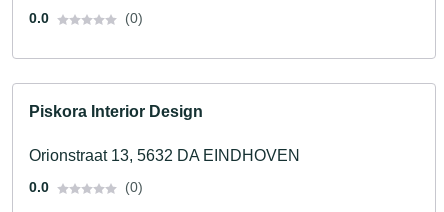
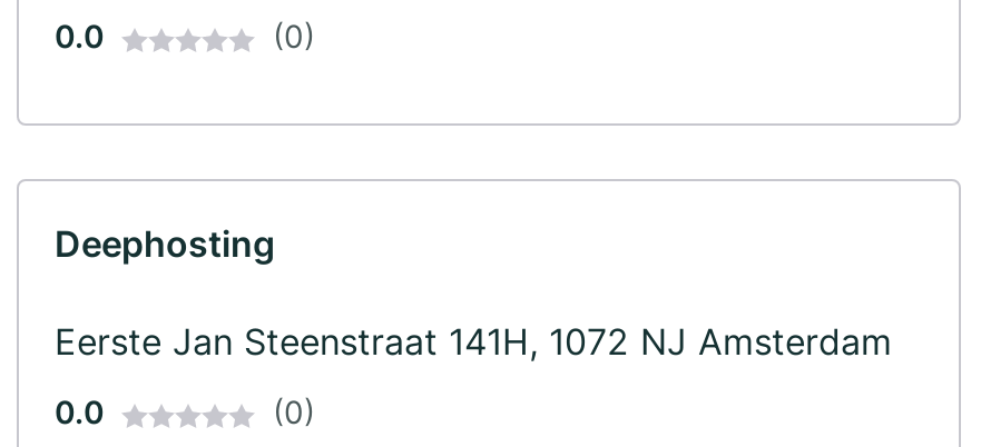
[29,103,203,120] Piskora Interior Design -> [55,222,275,266] Deephosting
[29,147,300,164] Orionstraat 13, 5632 DA EINDHOVEN -> [55,320,892,364] Eerste Jan Steenstraat 141H, 1072 NJ Amsterdam

